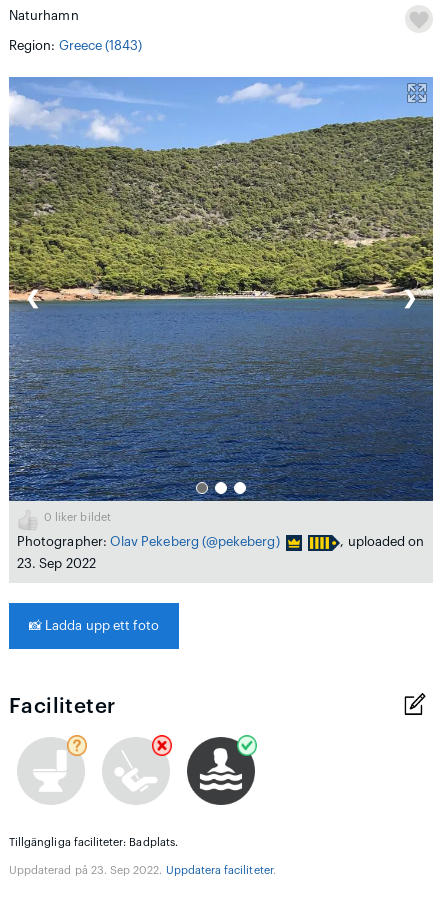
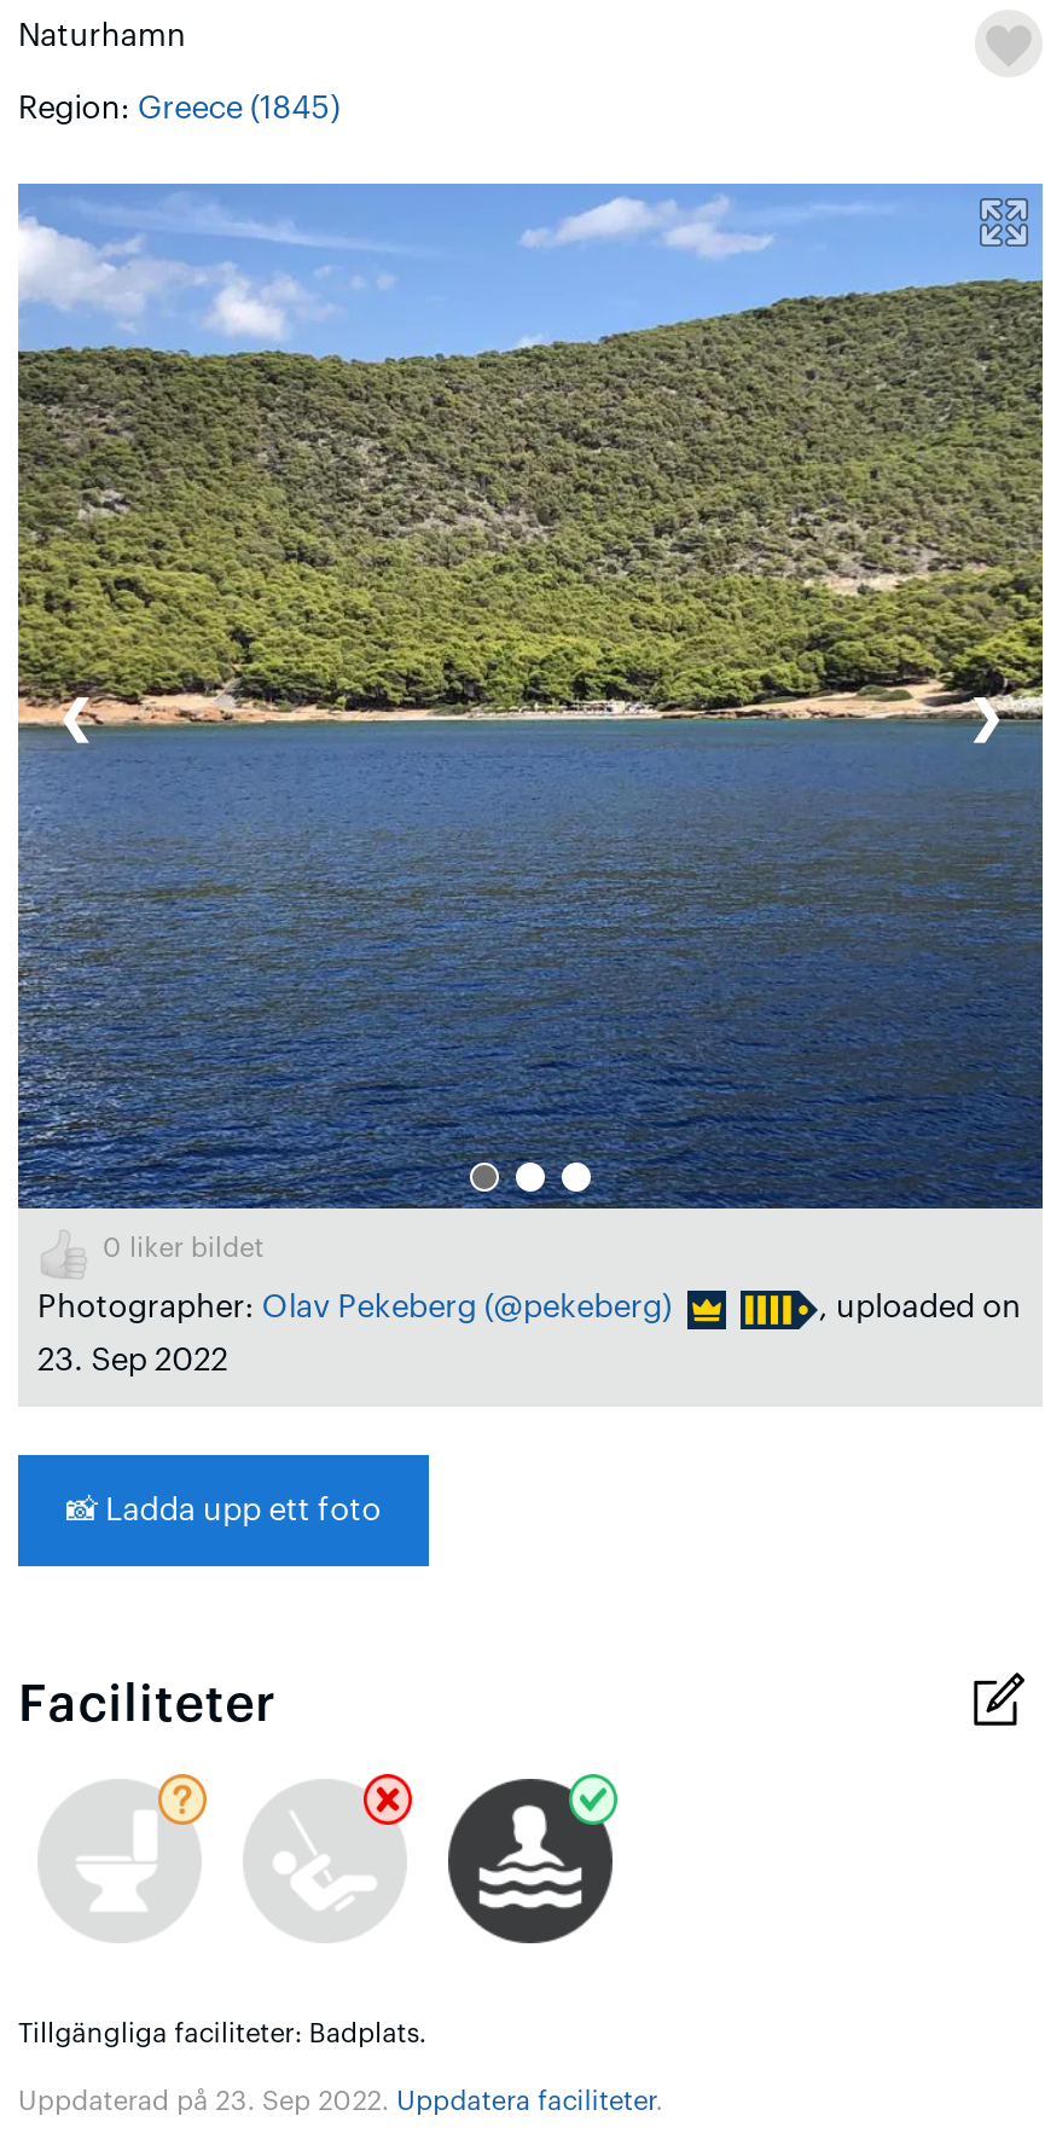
[9,39,142,52] Region: Greece (1843) -> [18,92,340,123] Region: Greece (1845)

